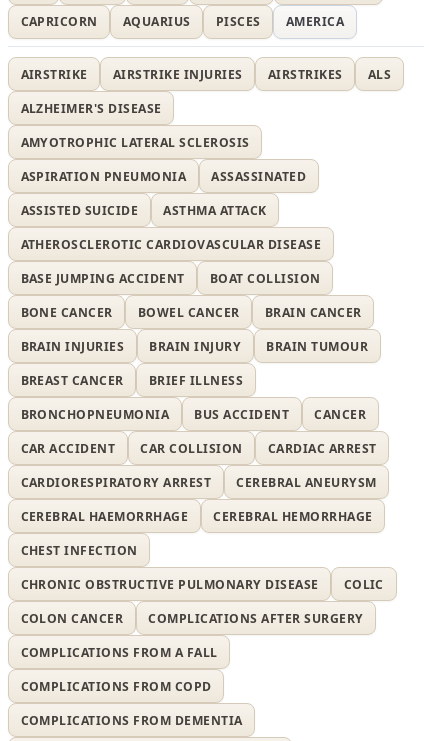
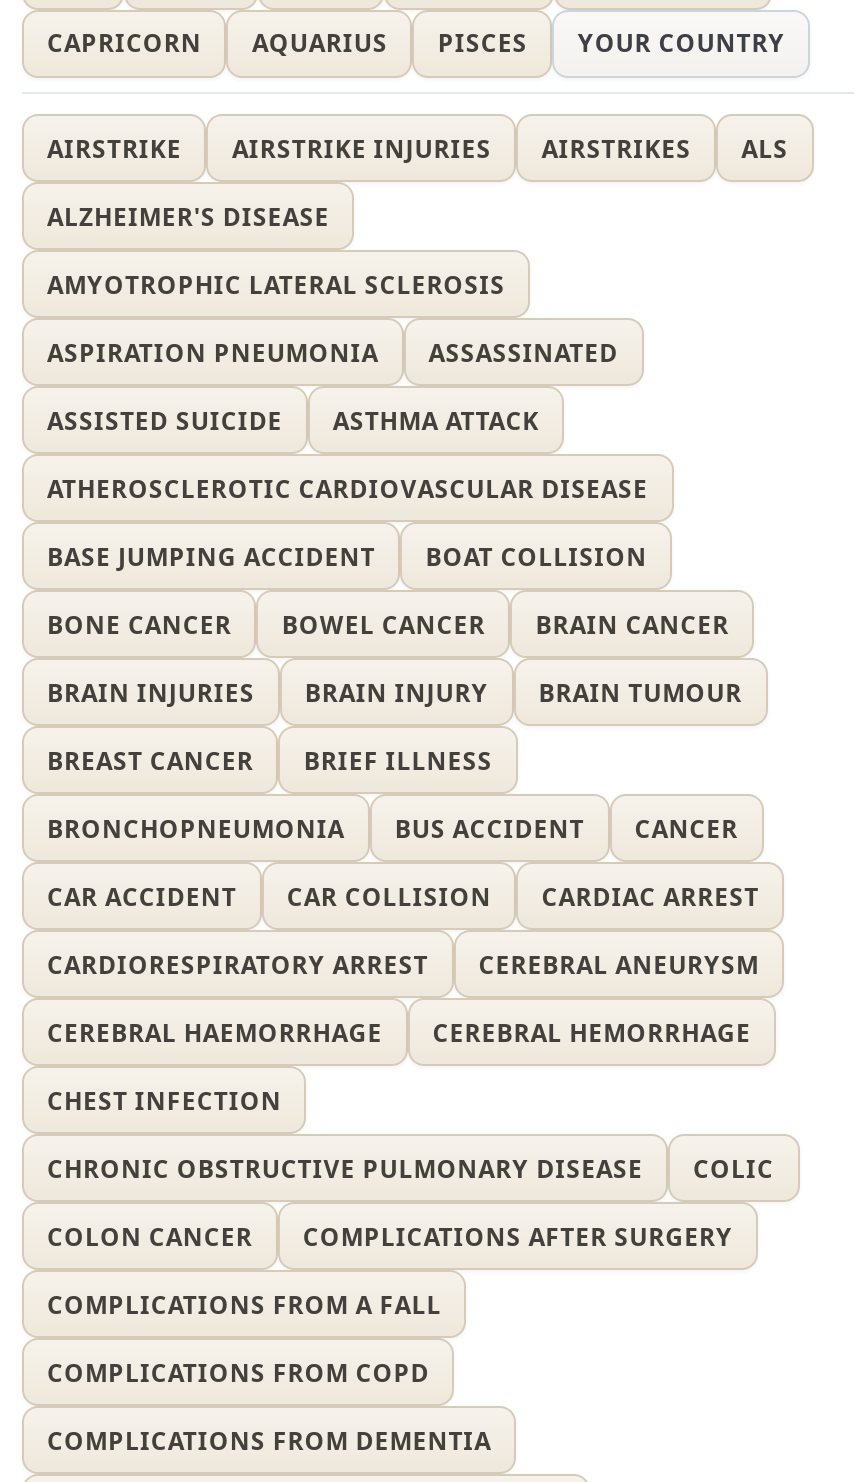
[286,13,344,30] AMERICA -> [578,26,785,60] YOUR COUNTRY

